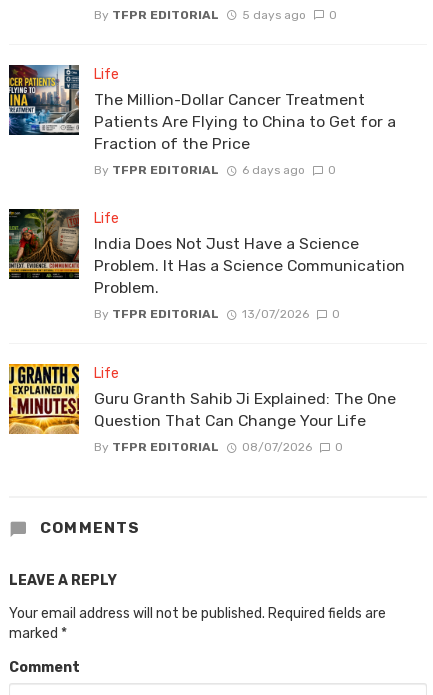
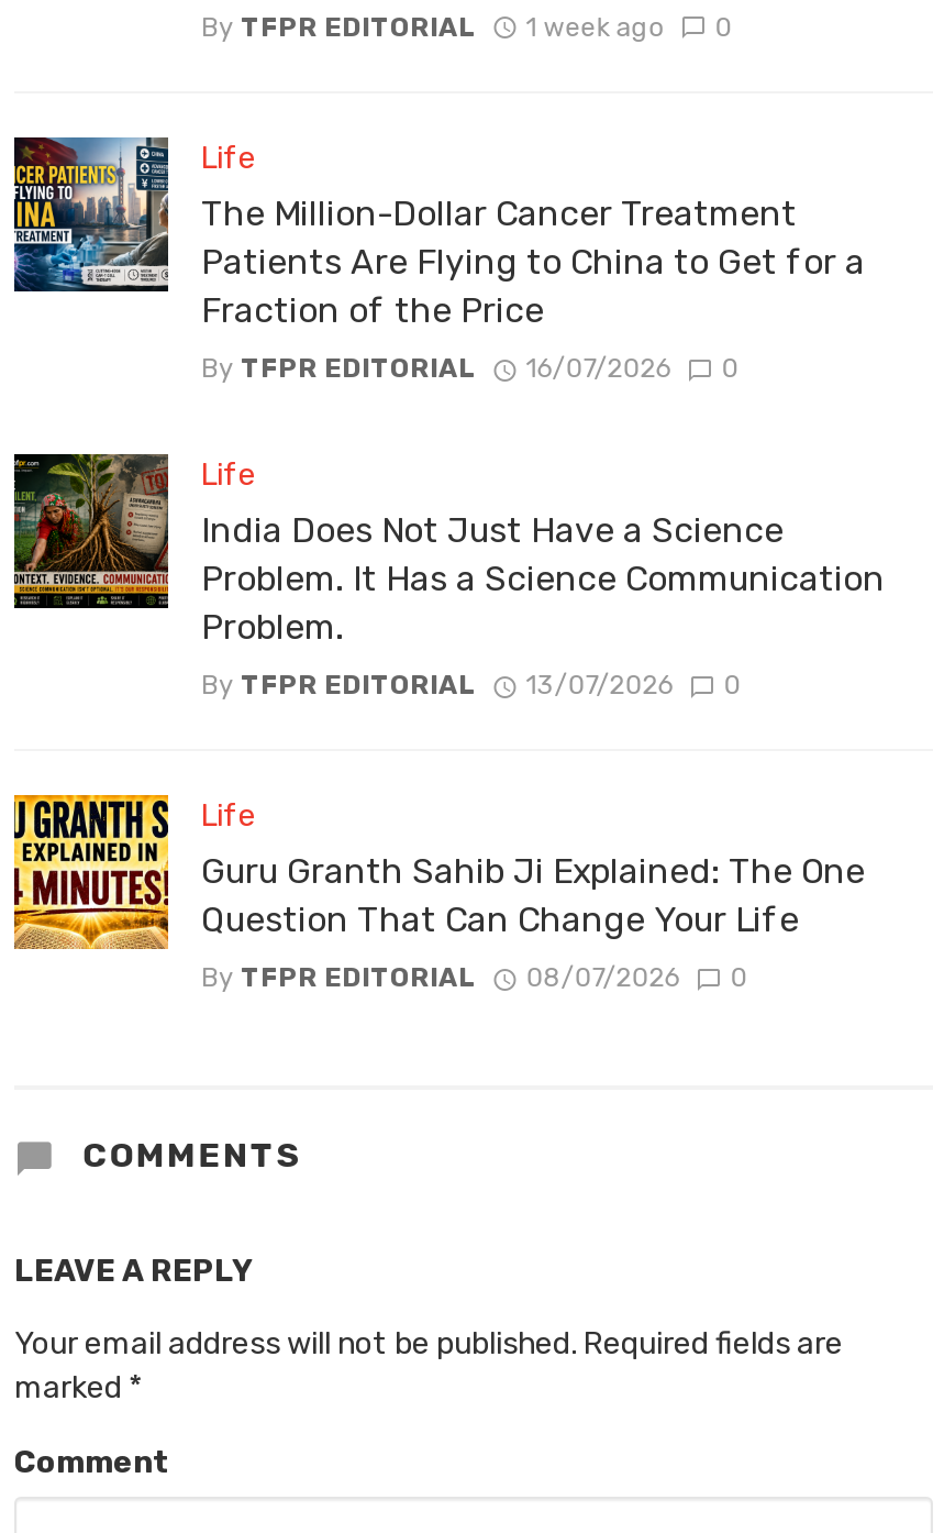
[94,8,337,22] By TFPR EDITORIAL 5 days ago 0 -> [201,11,732,42] By TFPR EDITORIAL 1 week ago 0
[94,163,336,177] By TFPR EDITORIAL 6 days ago 0 -> [201,353,739,383] By TFPR EDITORIAL 16/07/2026 0

